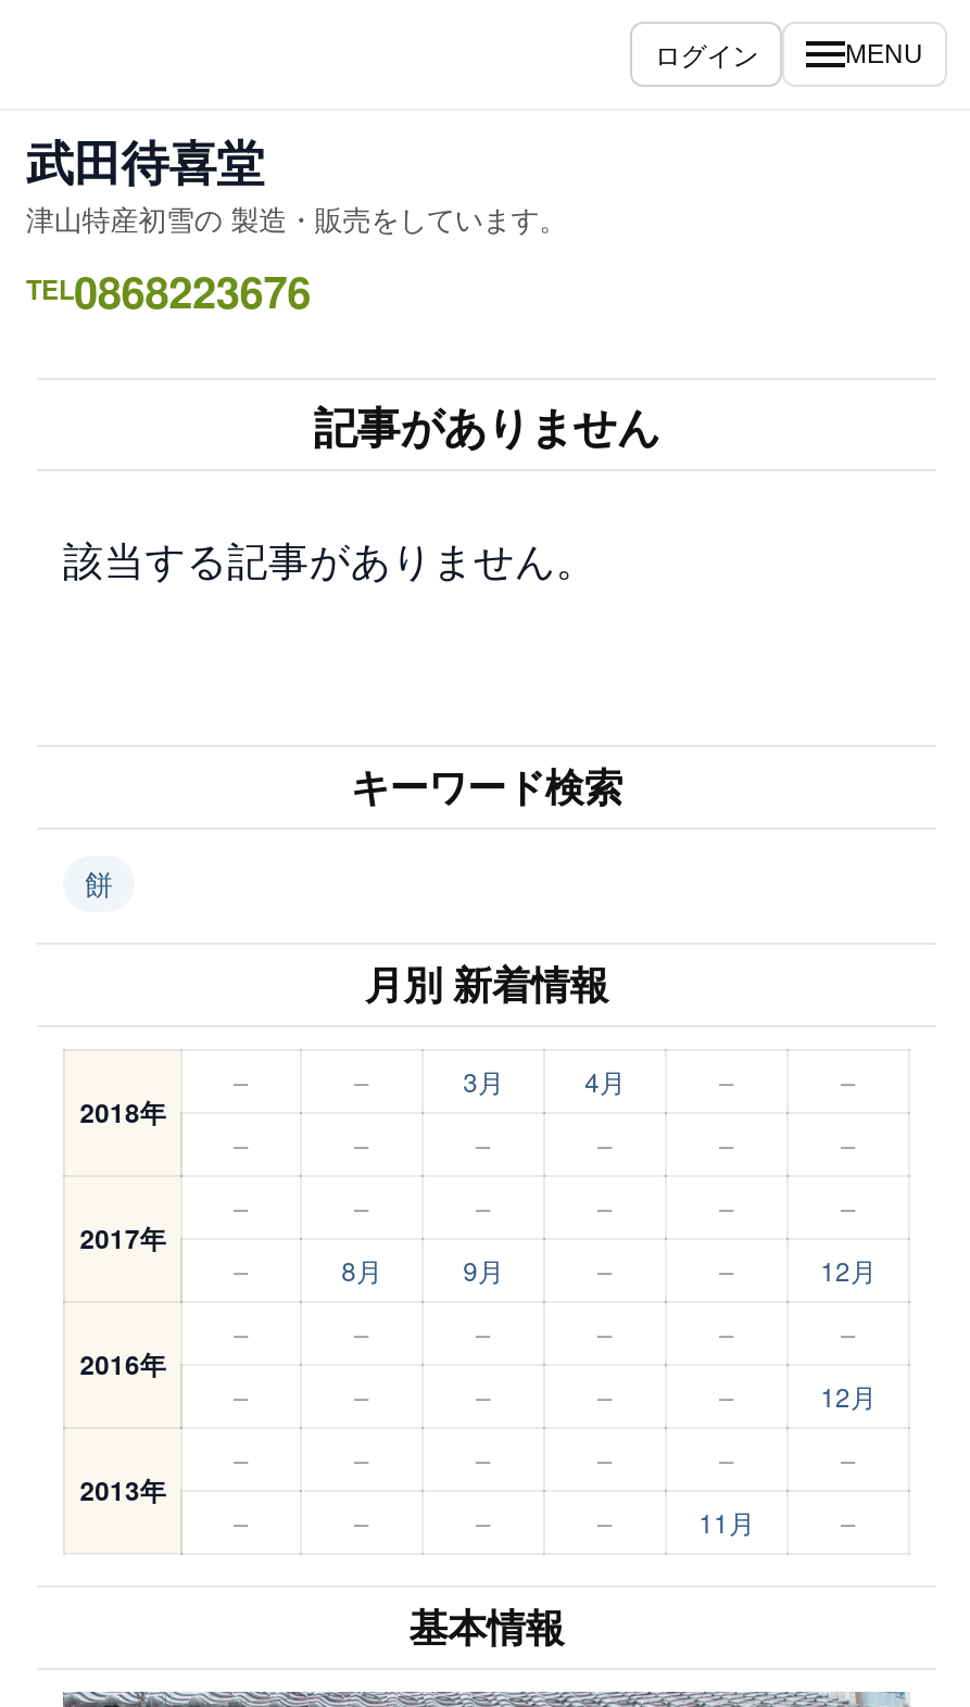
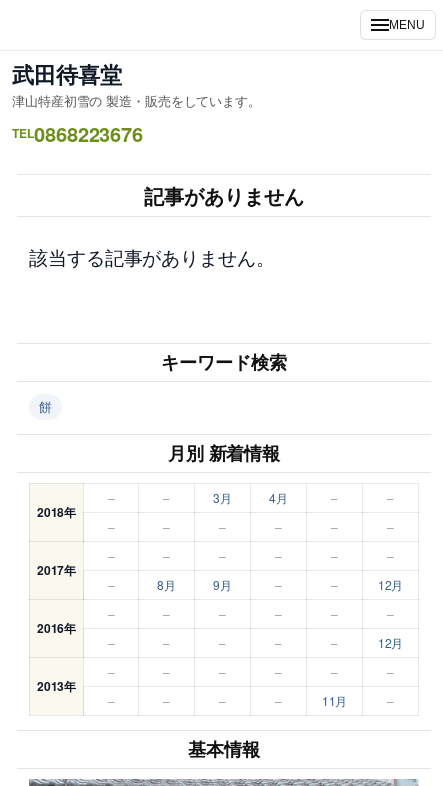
[655,35,758,72] ログイン -> none

